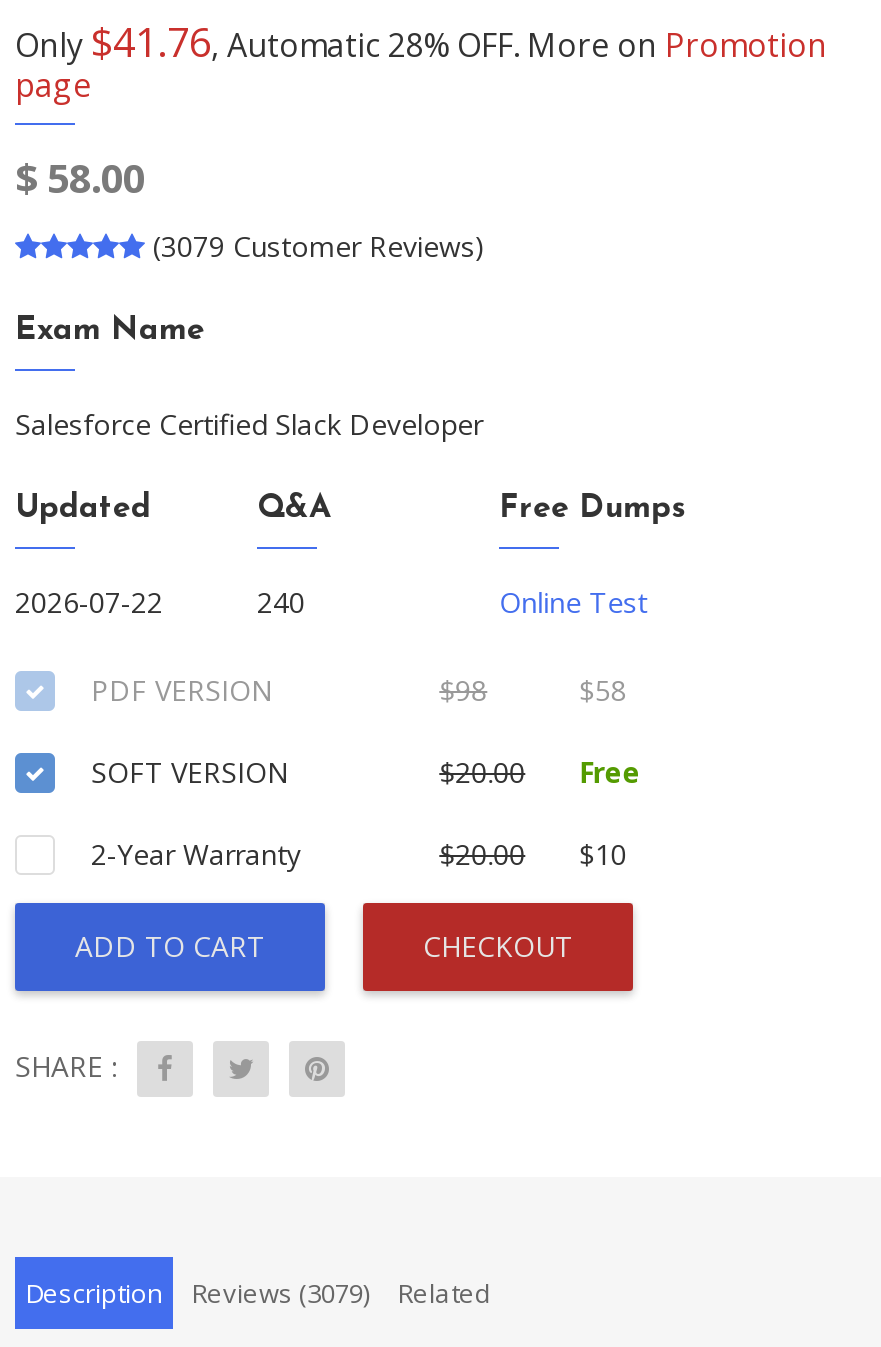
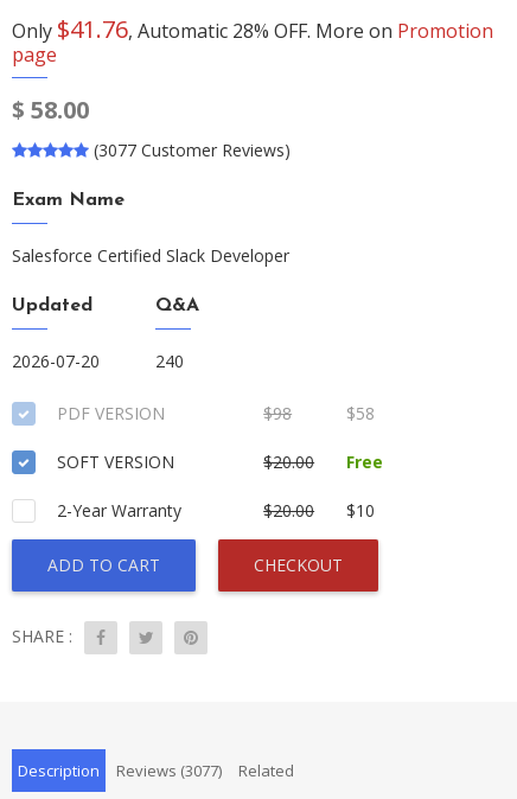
[153,227,485,265] (3079 Customer Reviews) -> [94,139,291,161] (3077 Customer Reviews)
[499,493,685,621] Free Dumps | Online Test -> none
[15,583,163,621] 2026-07-22 -> [12,350,100,372] 2026-07-20
[25,1275,491,1311] Description Reviews (3079) Related -> [18,760,294,781] Description Reviews (3077) Related

